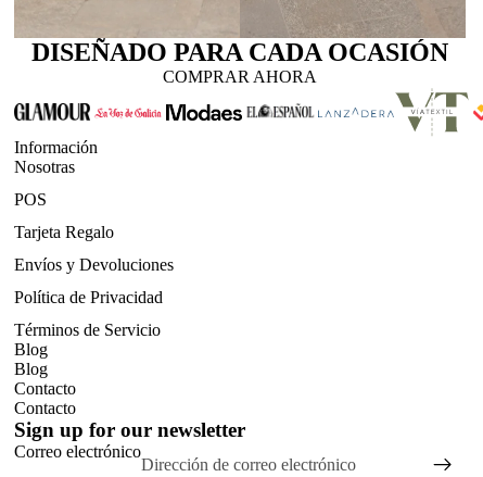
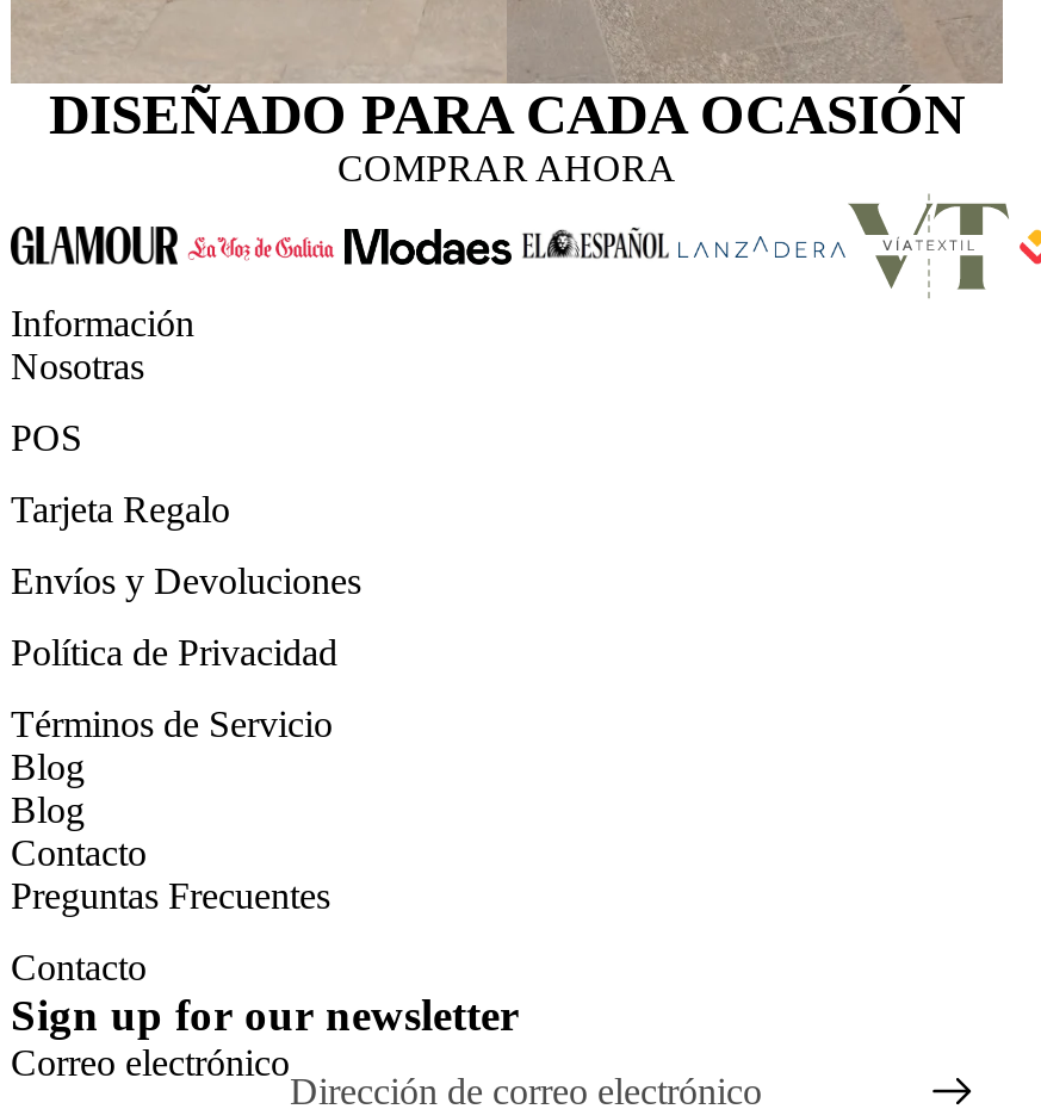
none -> [11,875,330,915] Preguntas Frecuentes

